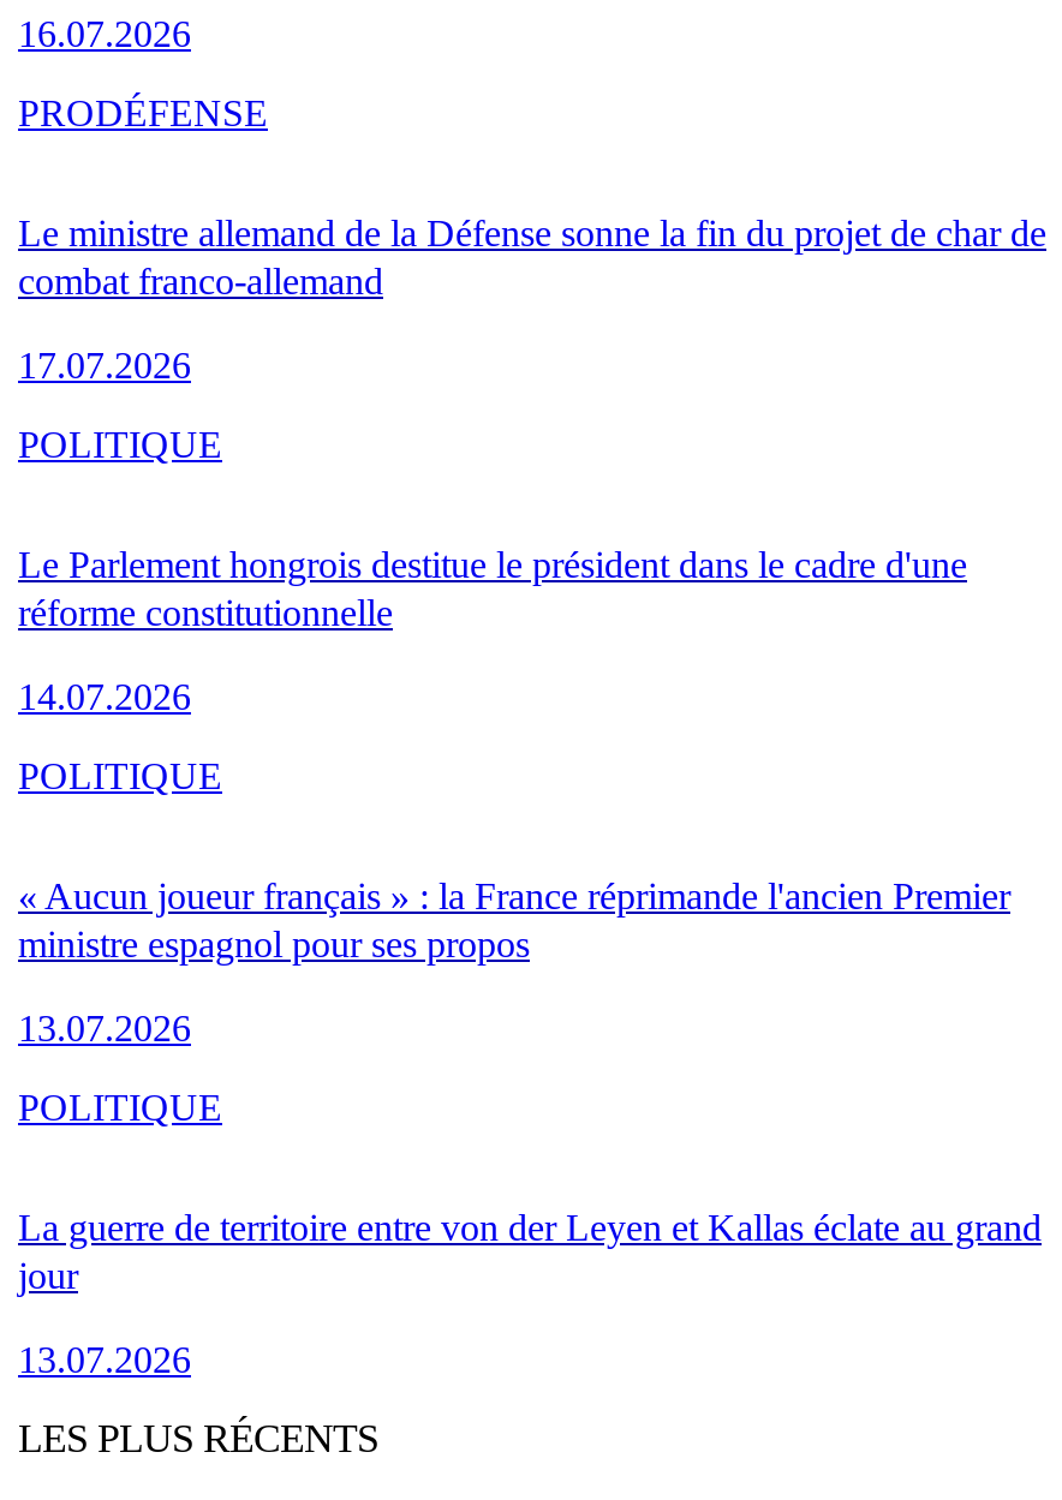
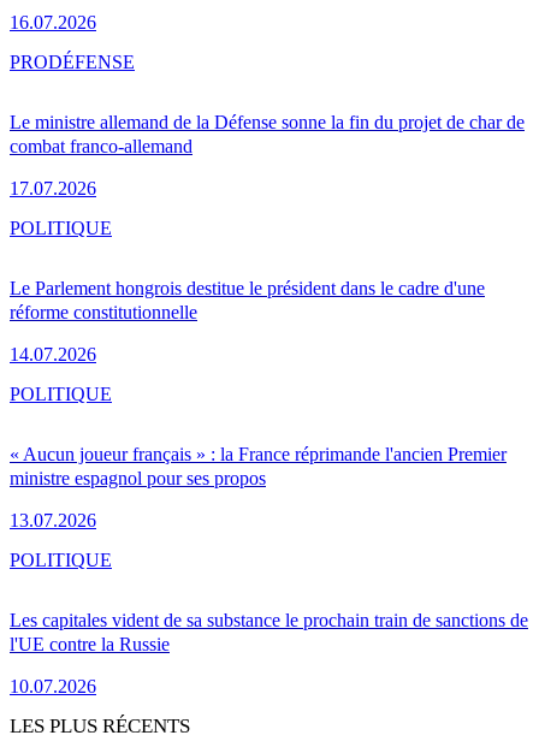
[18,1207,1042,1296] La guerre de territoire entre von der Leyen et Kallas éclate au grand | jour -> [10,610,528,654] Les capitales vident de sa substance le prochain train de sanctions de | l'UE contre la Russie
[18,1339,191,1380] 13.07.2026 -> [10,676,96,697] 10.07.2026

